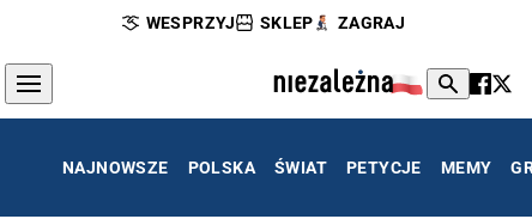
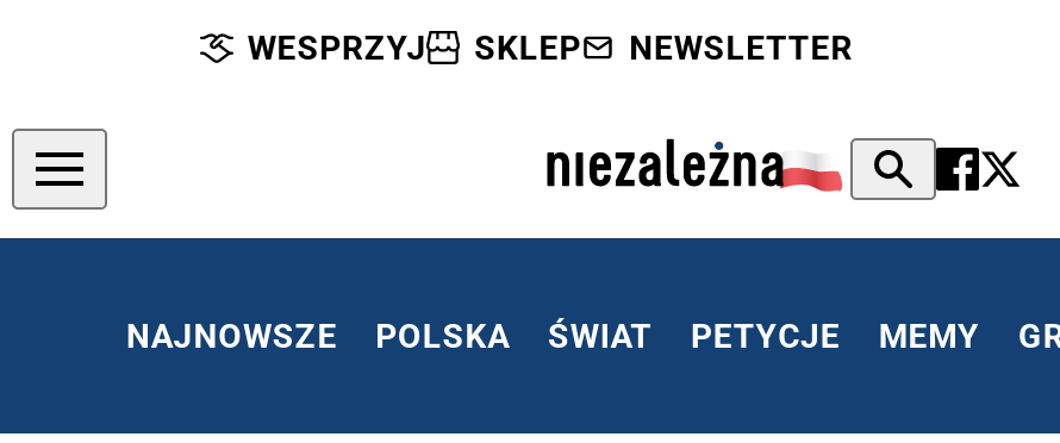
[338,13,405,32] ZAGRAJ -> [629,29,853,67] NEWSLETTER

